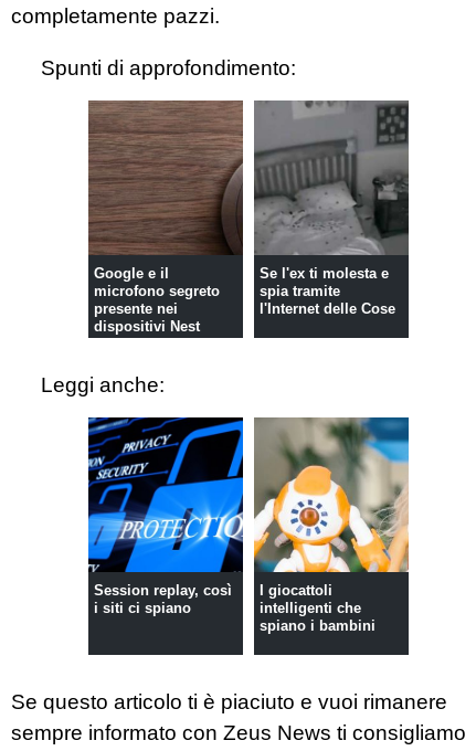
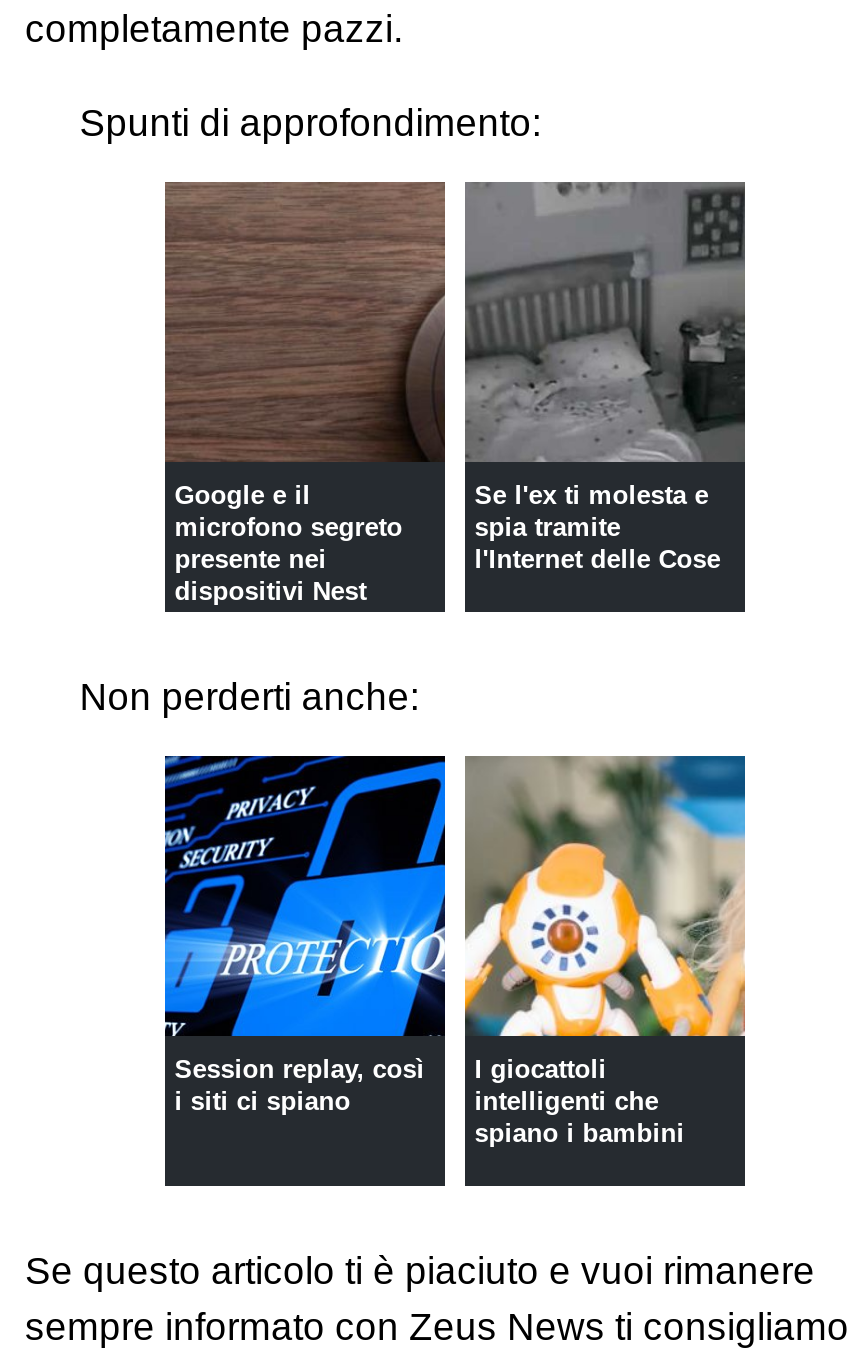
[41,374,165,397] Leggi anche: -> [79,676,419,718] Non perderti anche:

